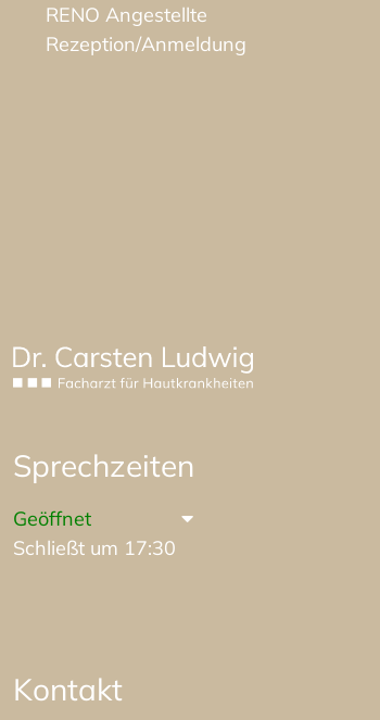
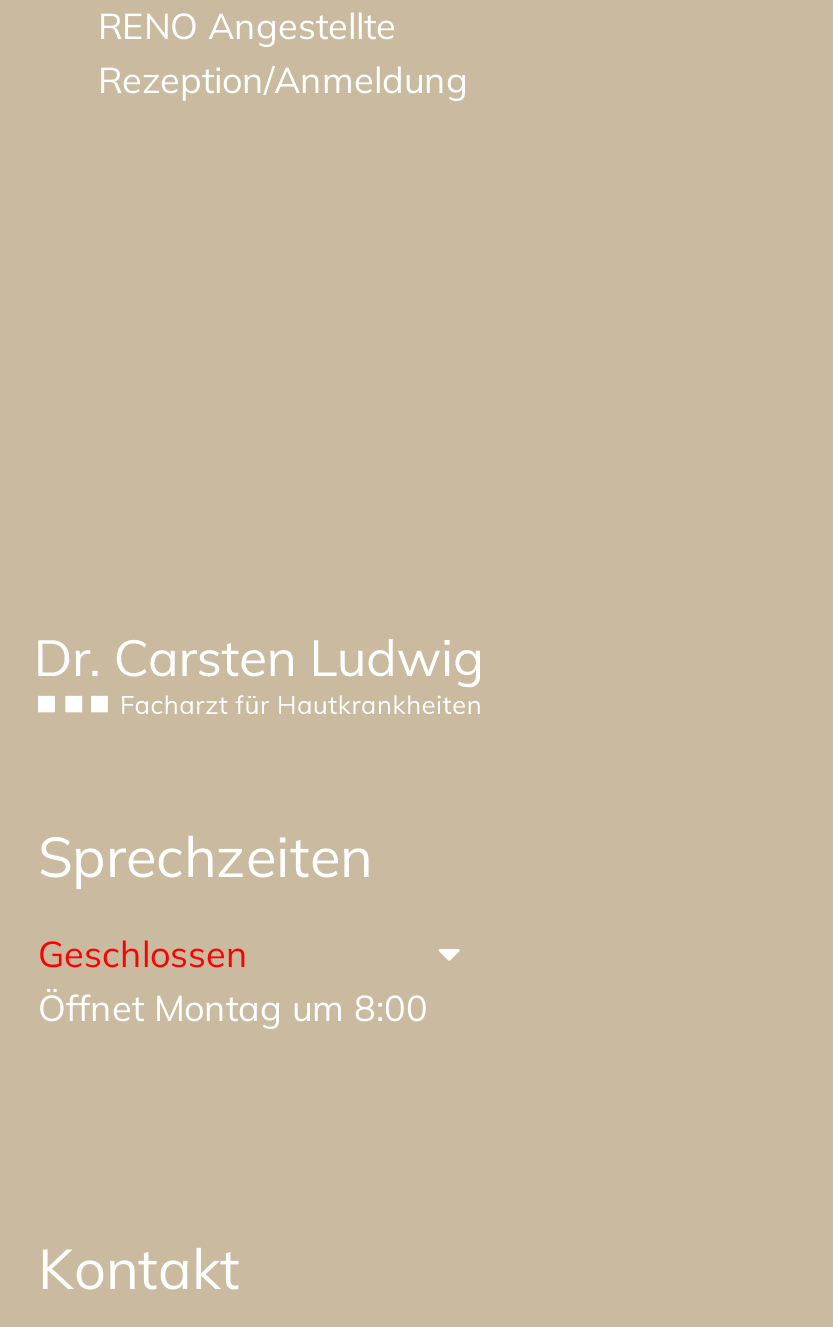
[13,506,176,560] Geöffnet | Schließt um 17:30 -> [38,932,428,1032] Geschlossen | Öffnet Montag um 8:00

